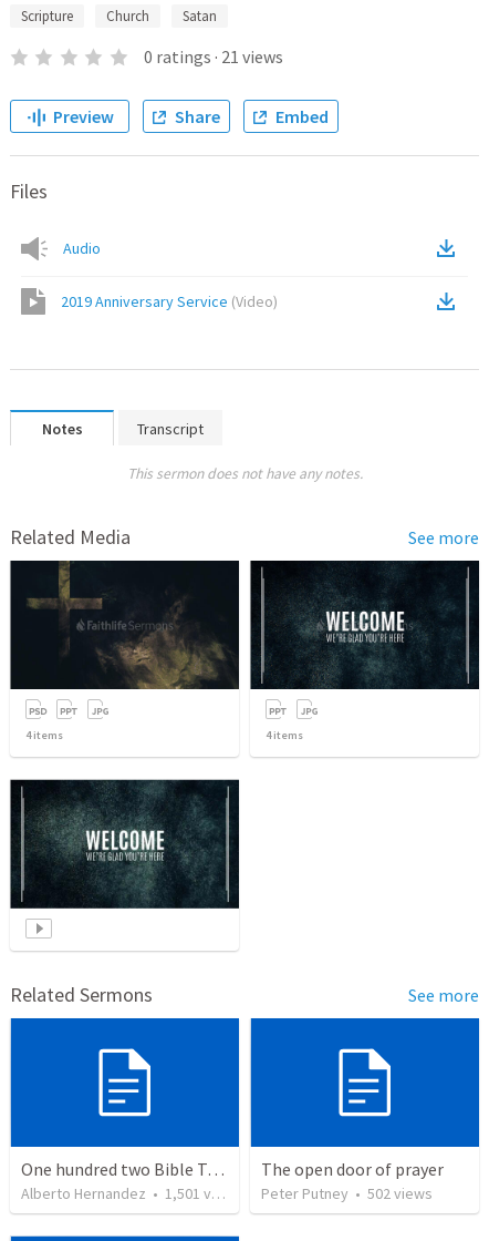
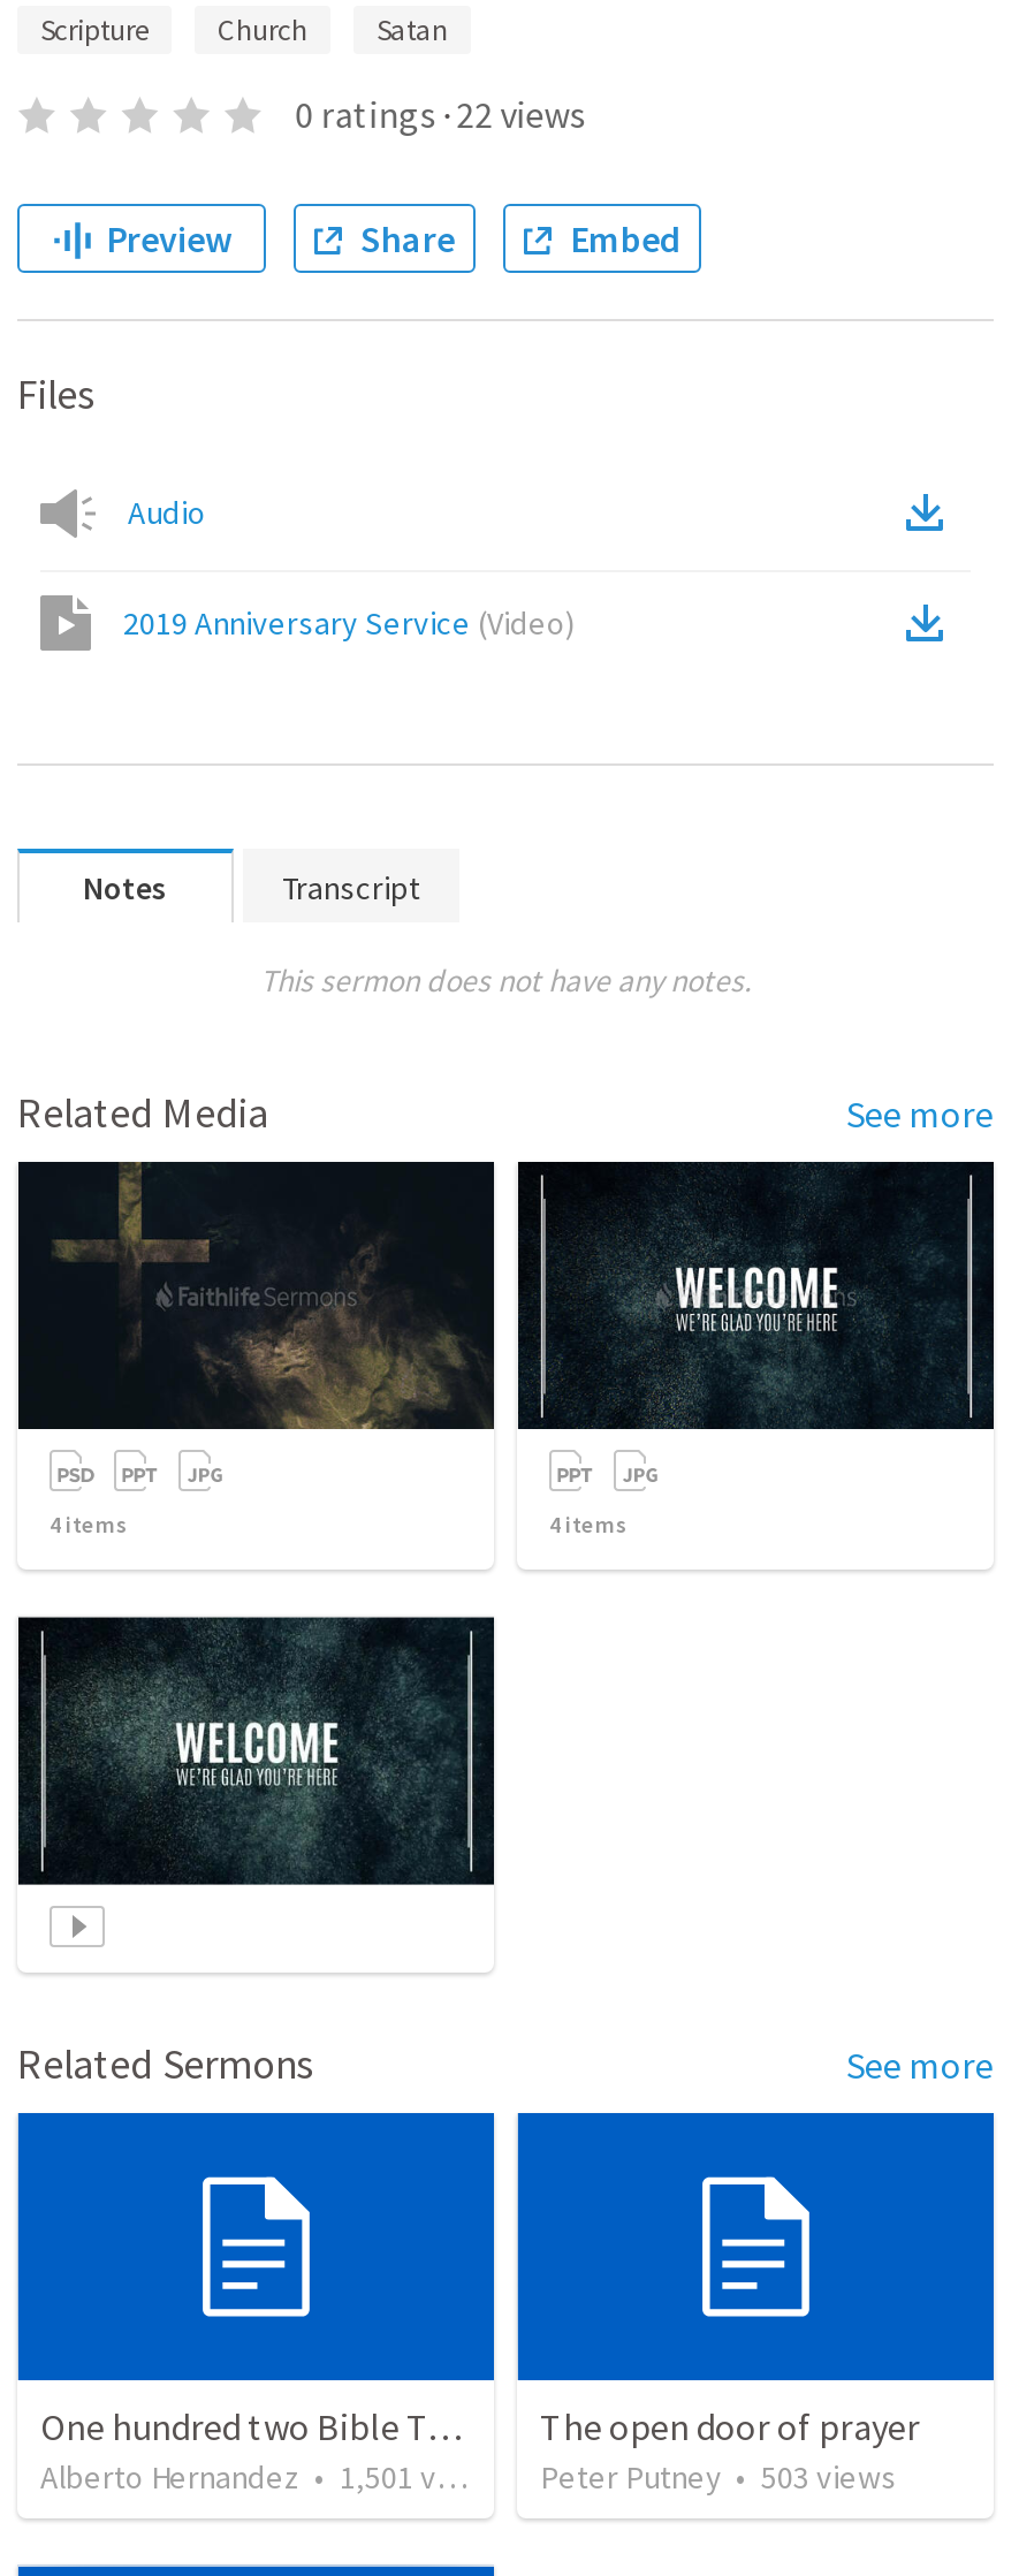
[143,45,283,68] 0 ratings · 21 views -> [295,91,585,137] 0 ratings · 22 views
[261,1184,433,1204] Peter Putney • 502 views -> [540,2457,897,2498] Peter Putney • 503 views

